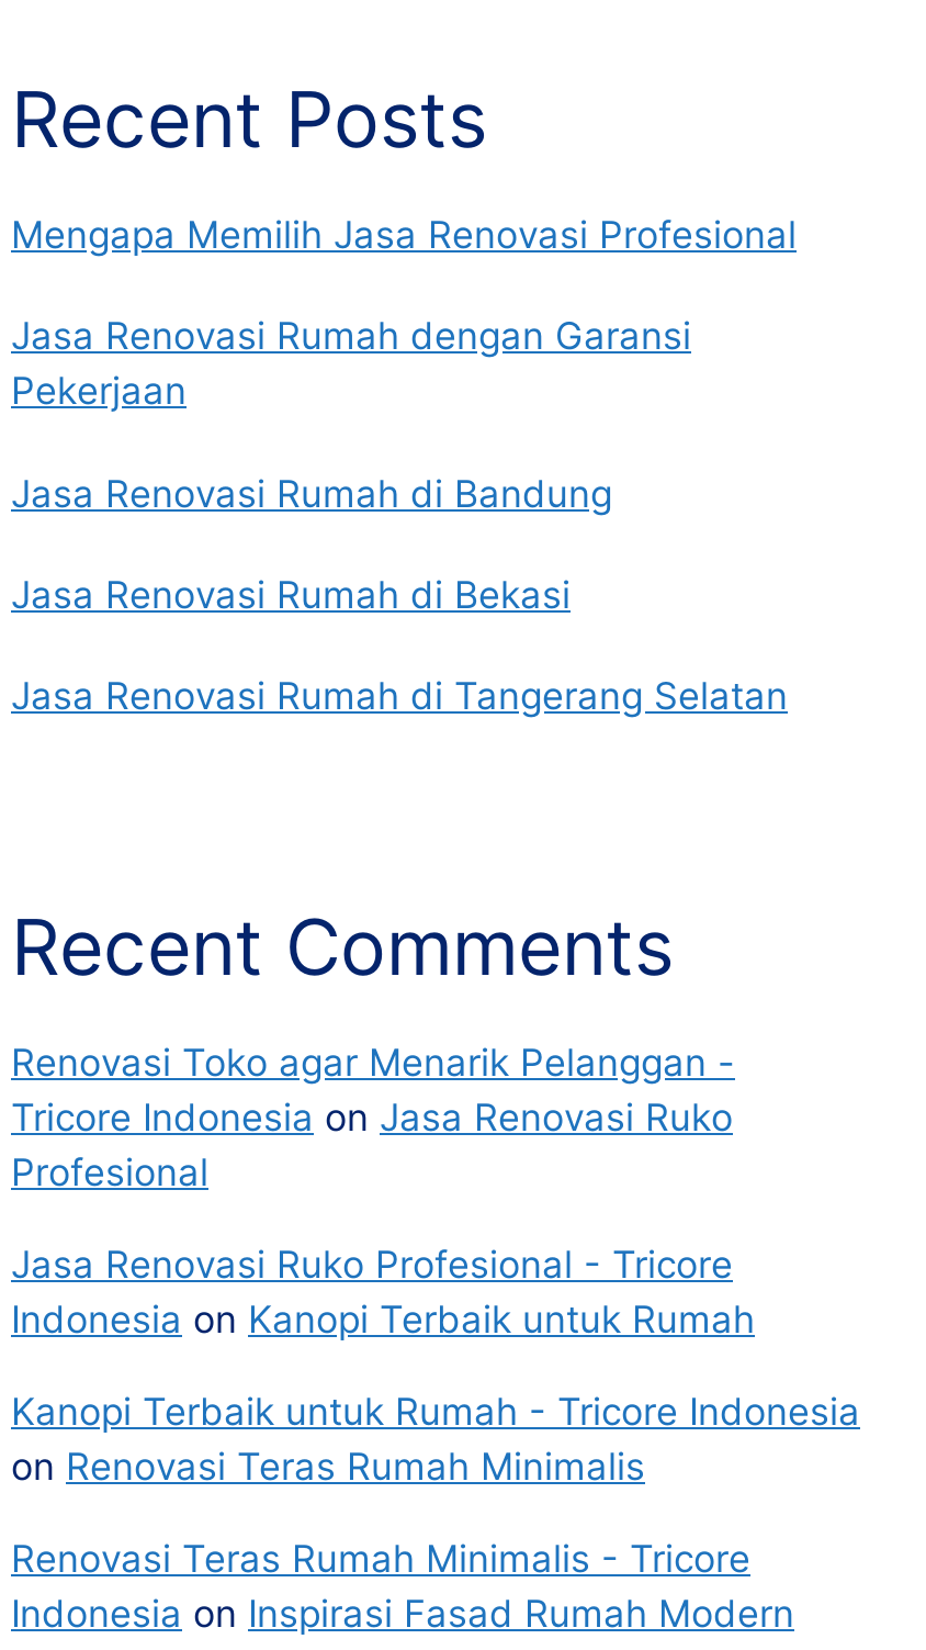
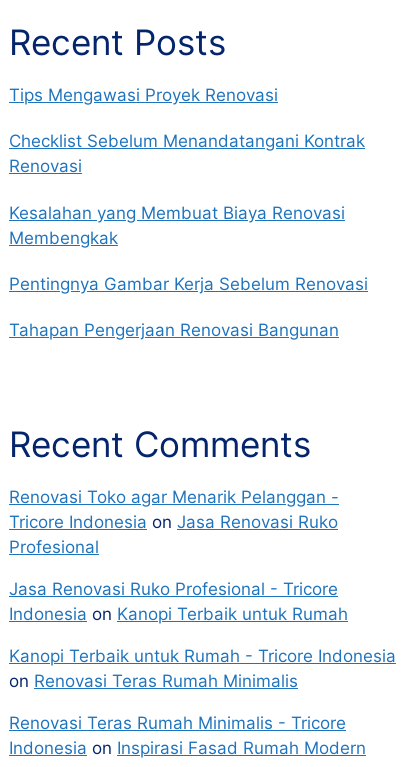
[11,213,797,257] Mengapa Memilih Jasa Renovasi Profesional -> [9,85,278,105] Tips Mengawasi Proyek Renovasi
[11,315,691,413] Jasa Renovasi Rumah dengan Garansi | Pekerjaan -> [9,131,365,176] Checklist Sebelum Menandatangani Kontrak | Renovasi
[11,471,612,515] Jasa Renovasi Rumah di Bandung -> [9,202,345,247] Kesalahan yang Membuat Biaya Renovasi | Membengkak
[11,573,571,617] Jasa Renovasi Rumah di Bekasi -> [9,274,368,294] Pentingnya Gambar Kerja Sebelum Renovasi
[11,674,788,718] Jasa Renovasi Rumah di Tangerang Selatan -> [9,320,339,340] Tahapan Pengerjaan Renovasi Bangunan

